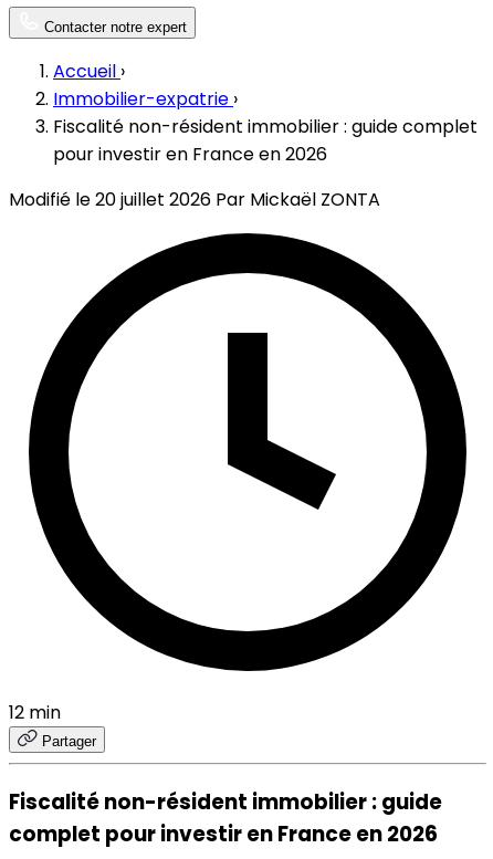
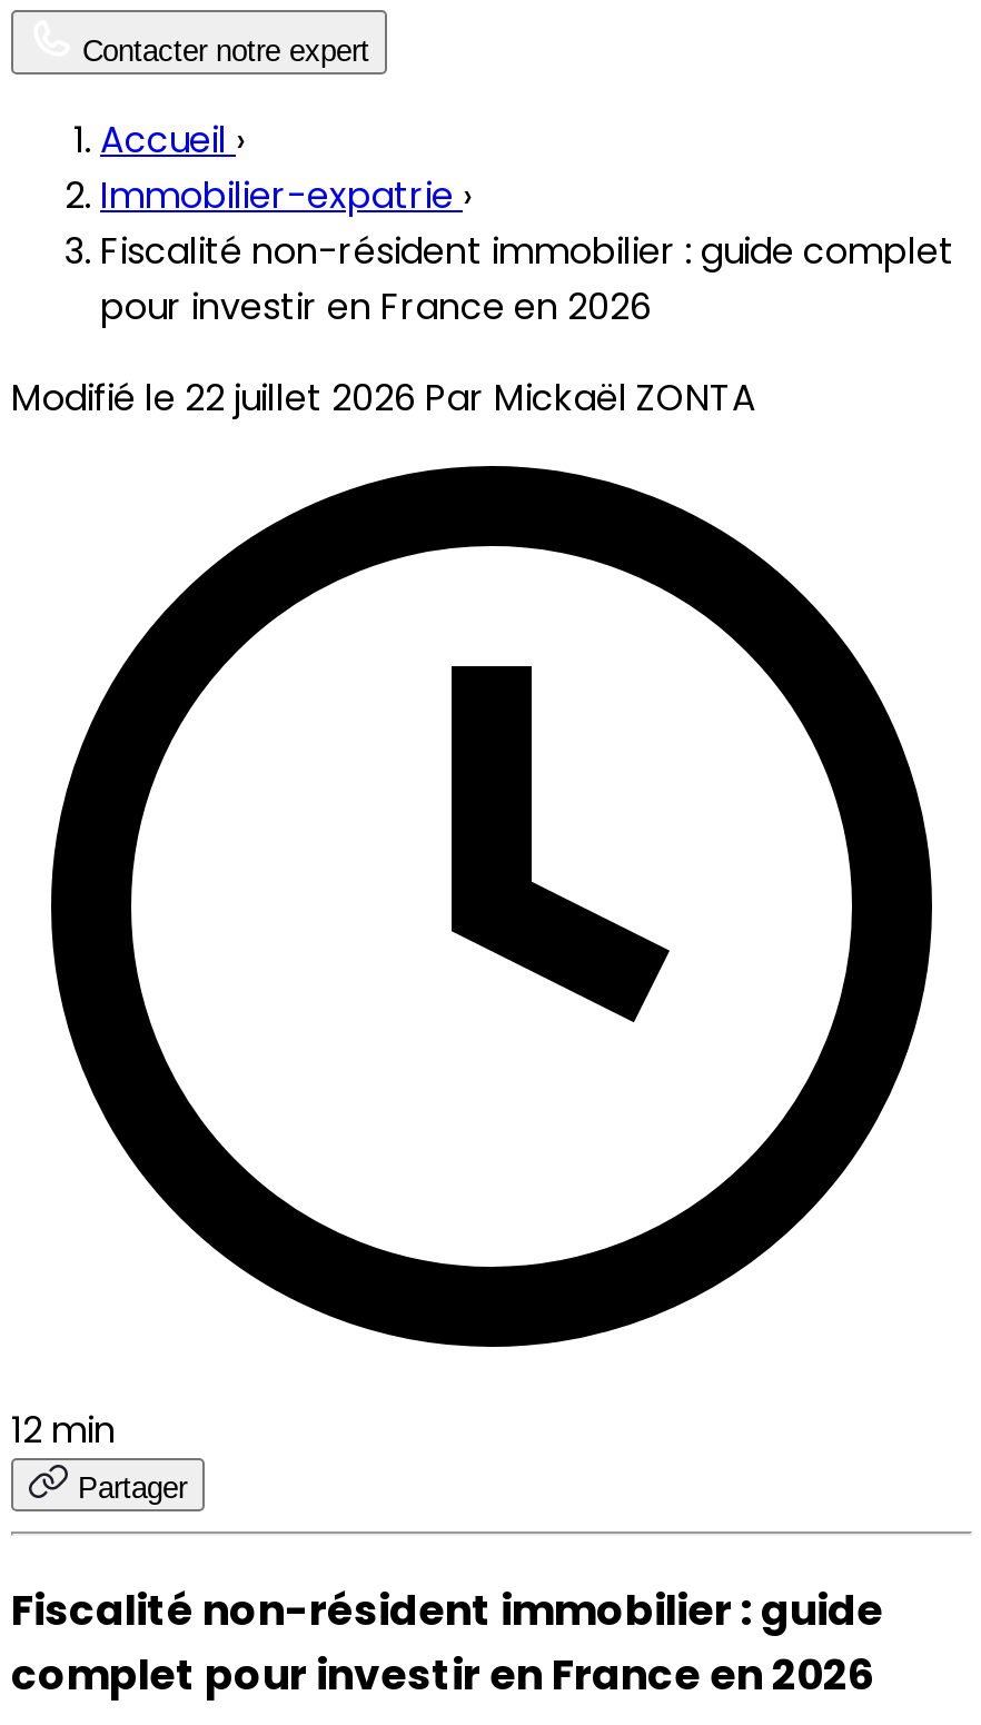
[9,187,380,212] Modifié le 20 juillet 2026 Par Mickaël ZONTA -> [11,373,756,424] Modifié le 22 juillet 2026 Par Mickaël ZONTA

